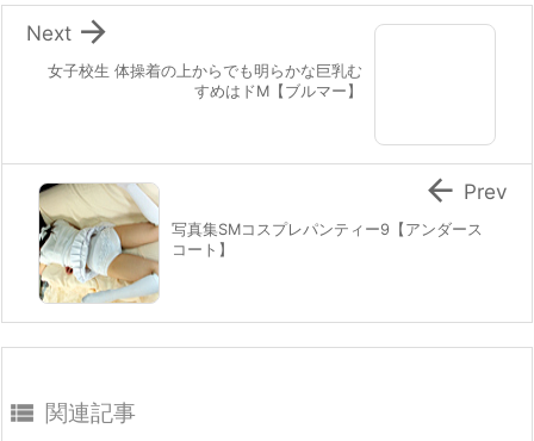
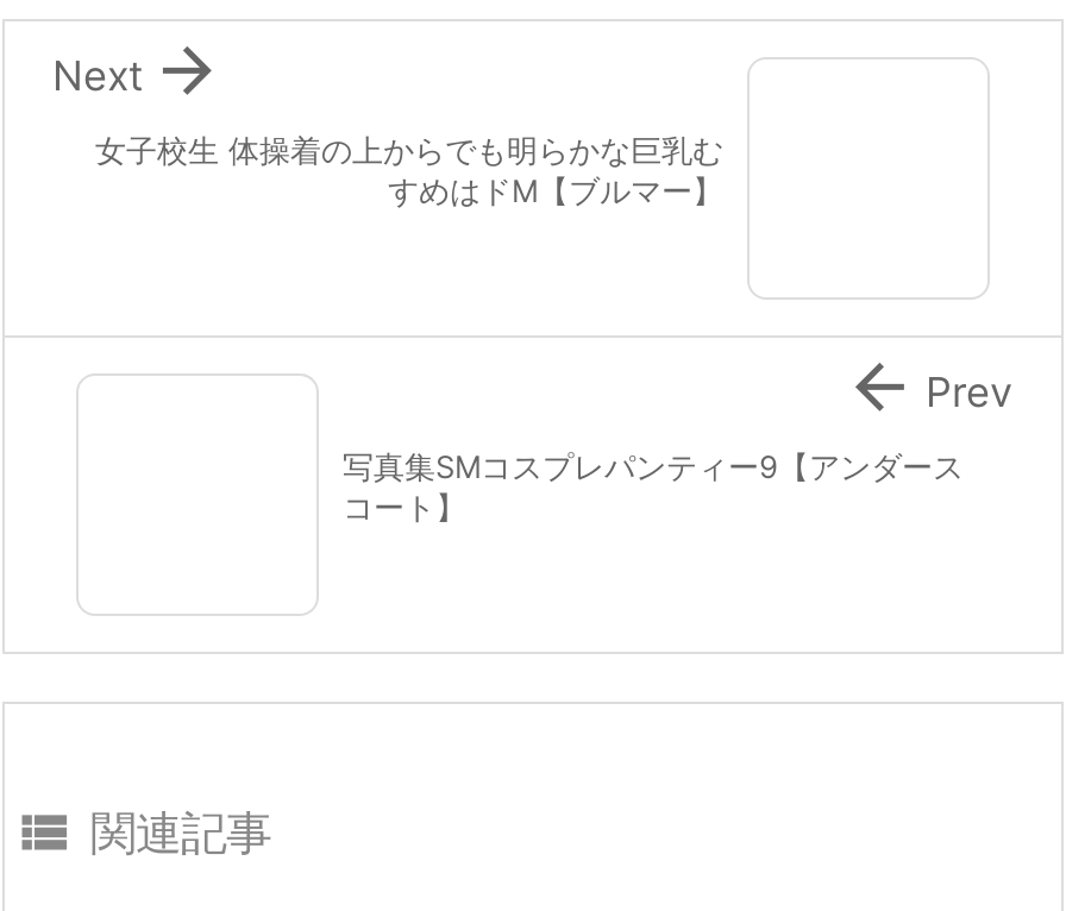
[38,182,160,304] [image] -> none

